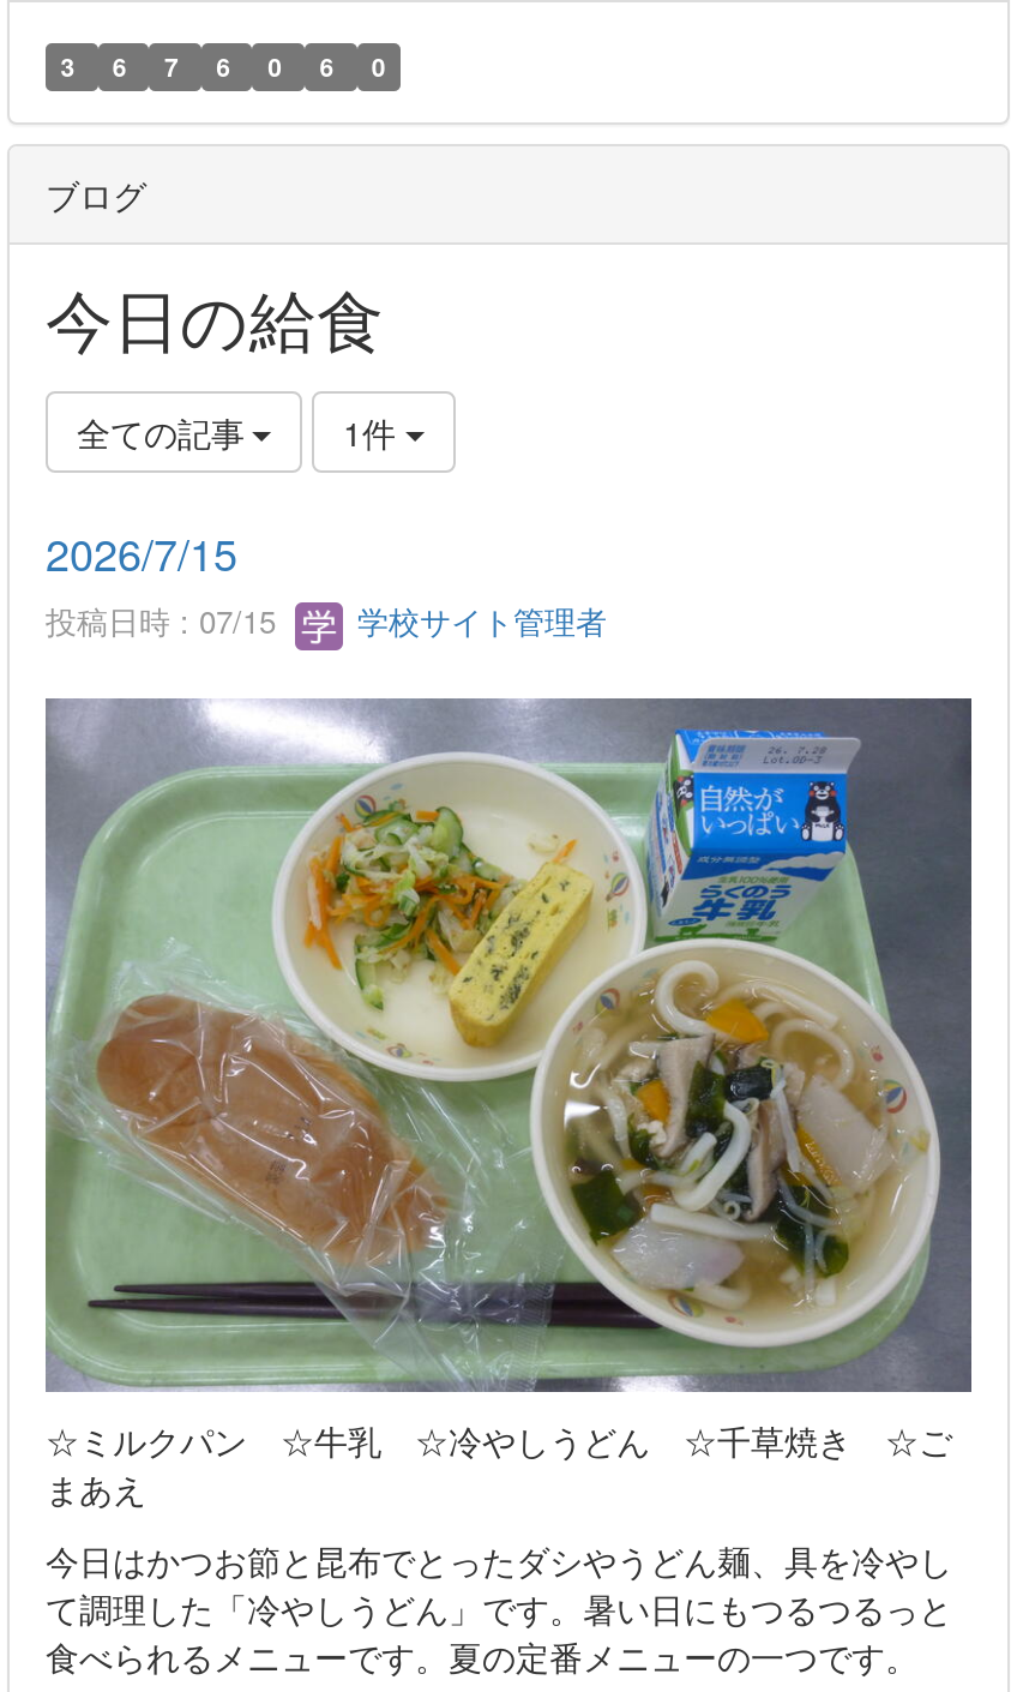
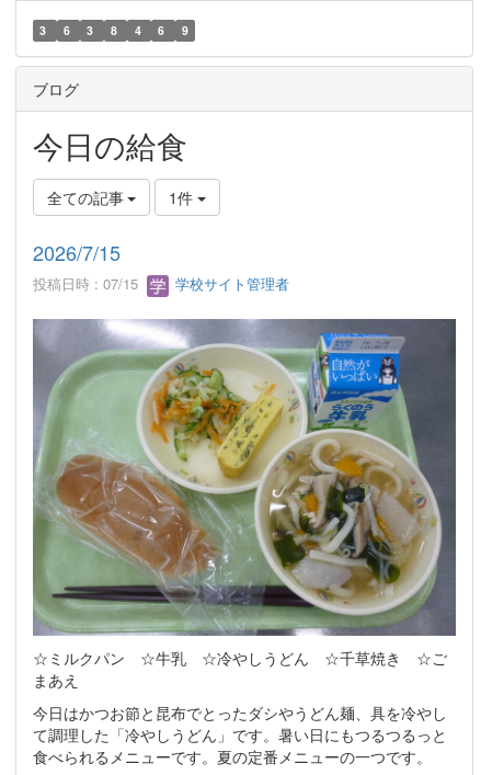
[164,48,186,84] 7 -> [87,22,144,38] 3 | 8 | 4
[268,48,386,84] 0 | 6 | 0 -> [182,22,188,38] 9

